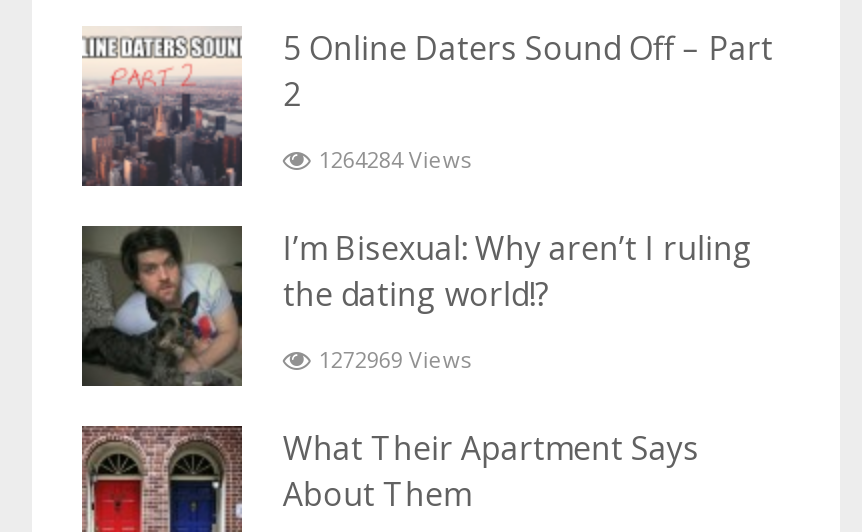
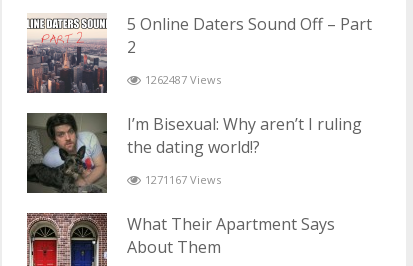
[313,144,471,174] 1264284 Views -> [142,72,221,87] 1262487 Views
[313,344,471,374] 1272969 Views -> [142,172,221,187] 1271167 Views

